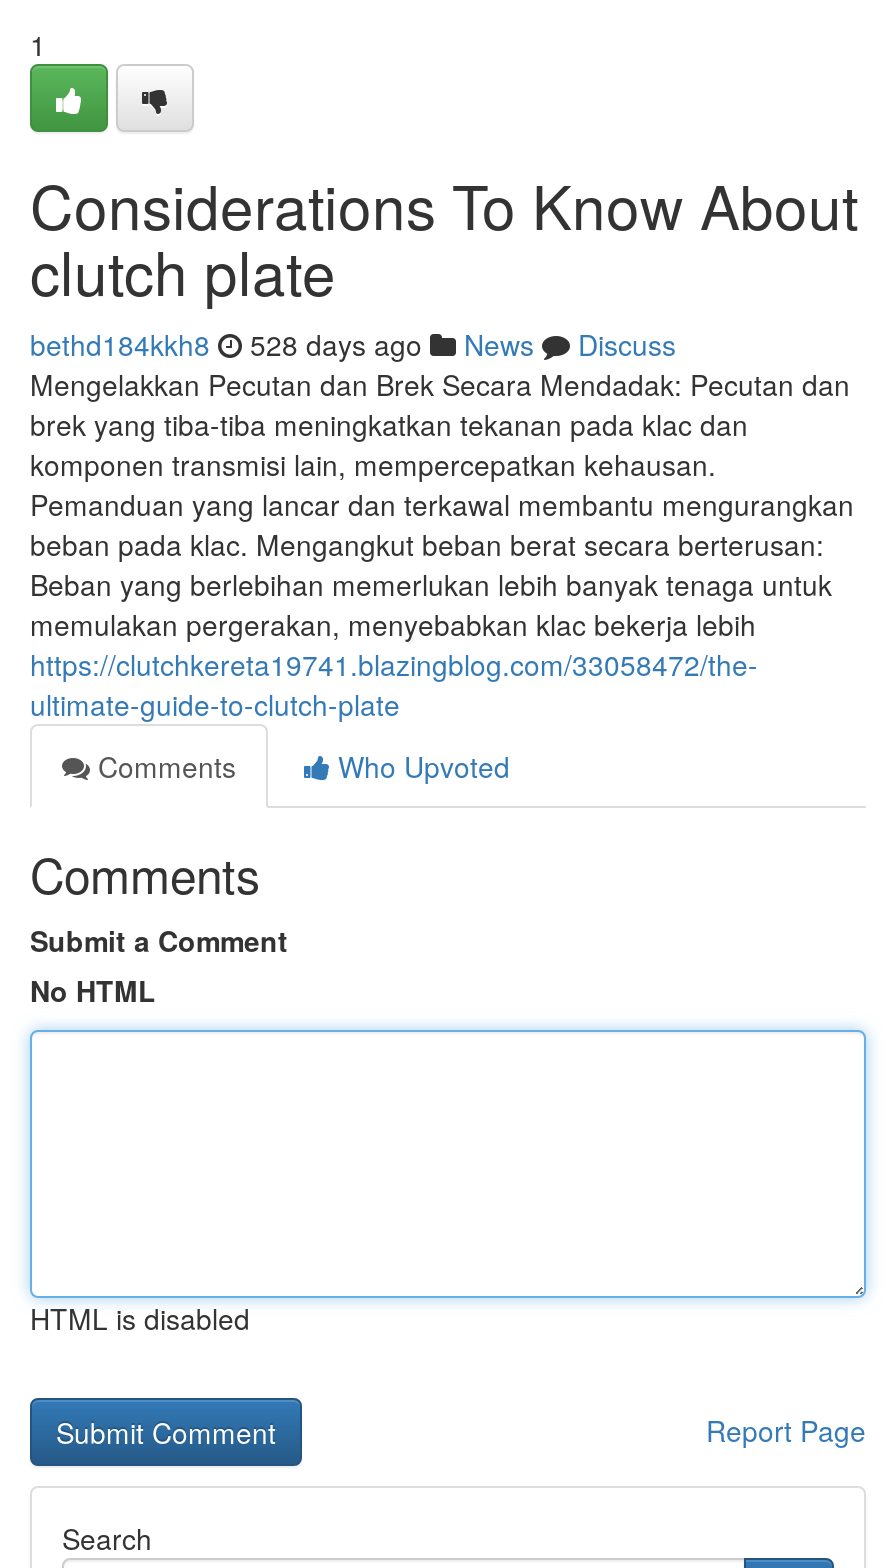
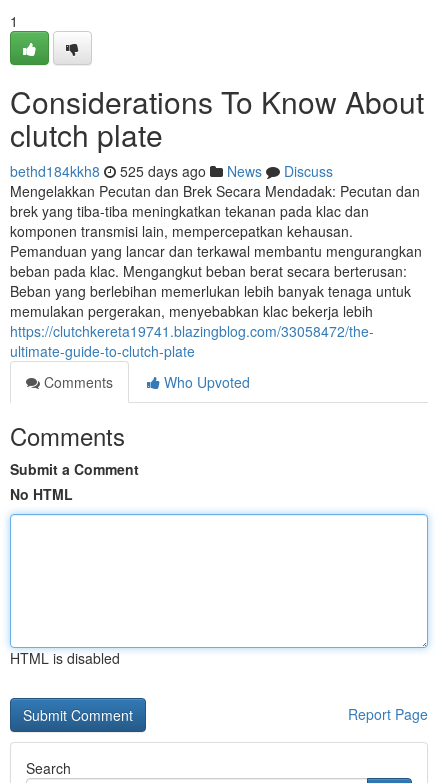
[30,324,676,364] bethd184kkh8 528 days ago News Discuss -> [10,161,333,181] bethd184kkh8 525 days ago News Discuss

